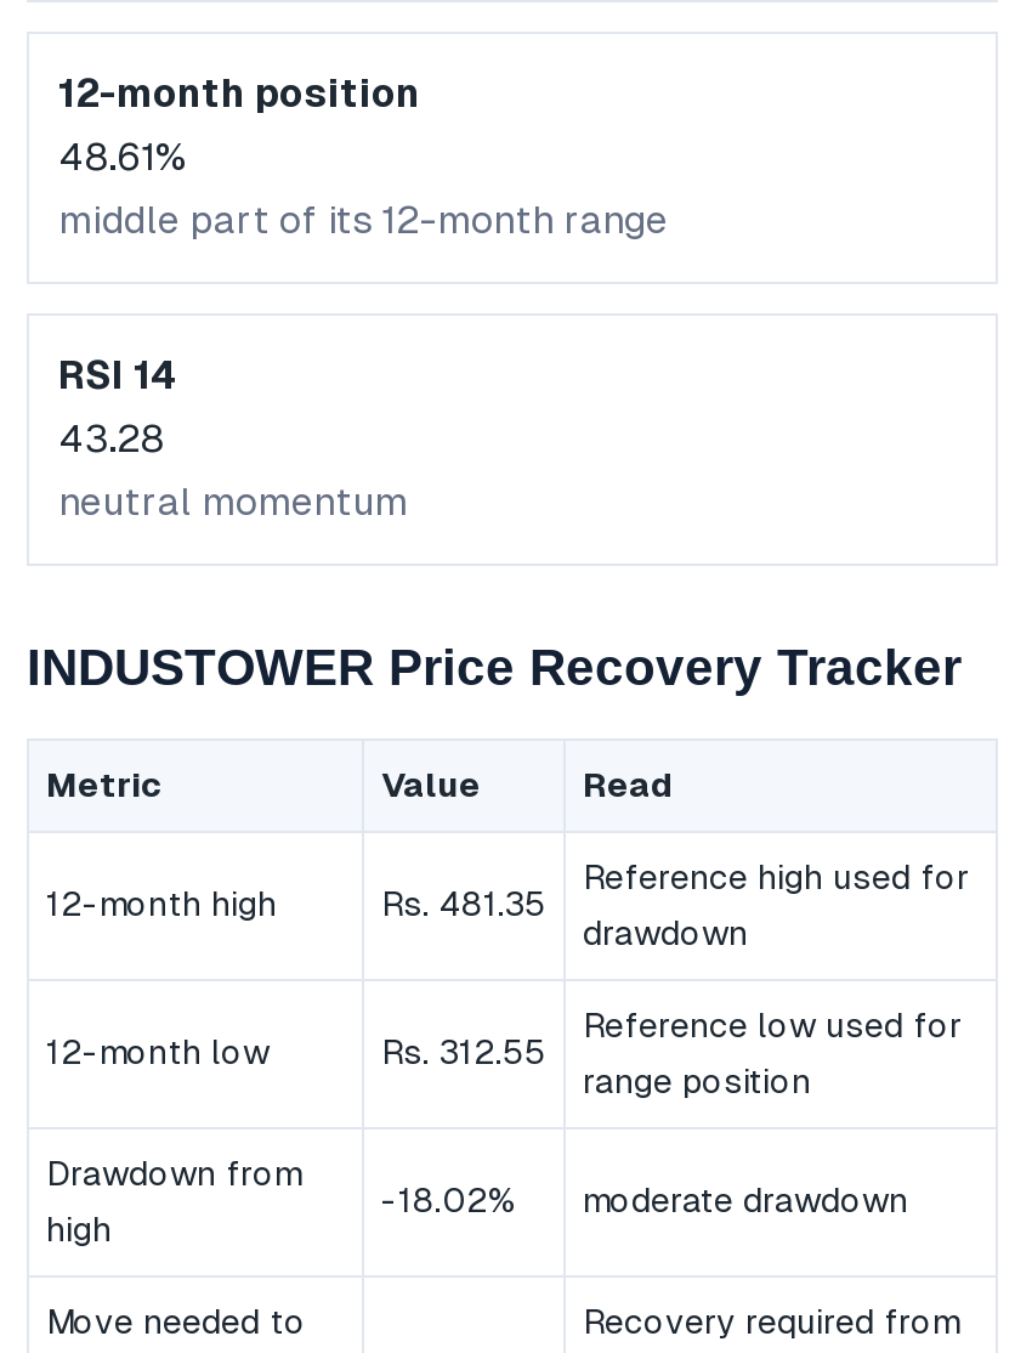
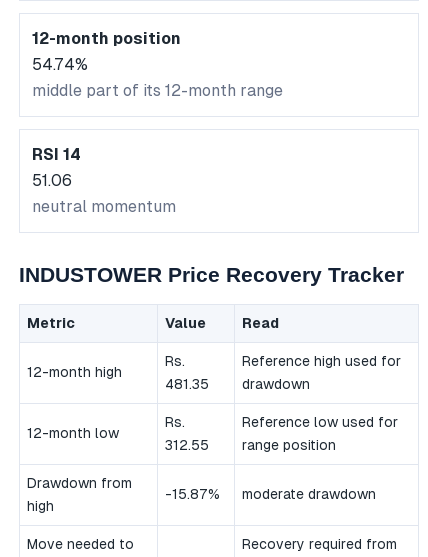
[58,135,187,181] 48.61% -> [32,55,88,74] 54.74%
[58,417,165,463] 43.28 -> [32,171,72,190] 51.06
[381,1182,908,1221] -18.02% moderate drawdown -> [165,486,376,502] -15.87% moderate drawdown

